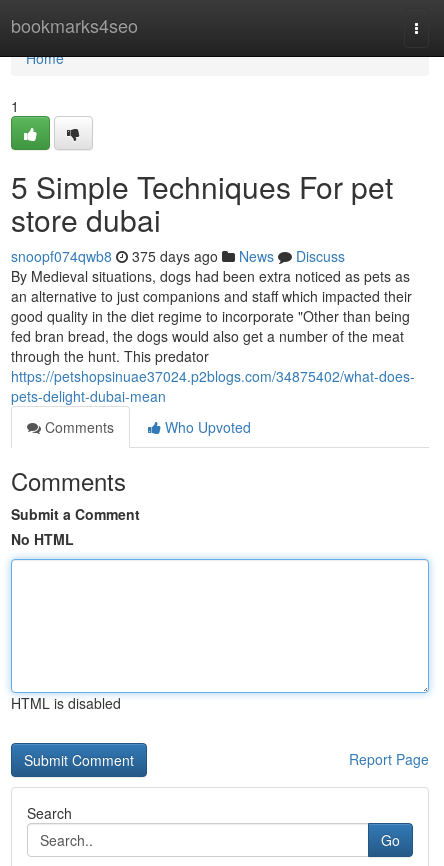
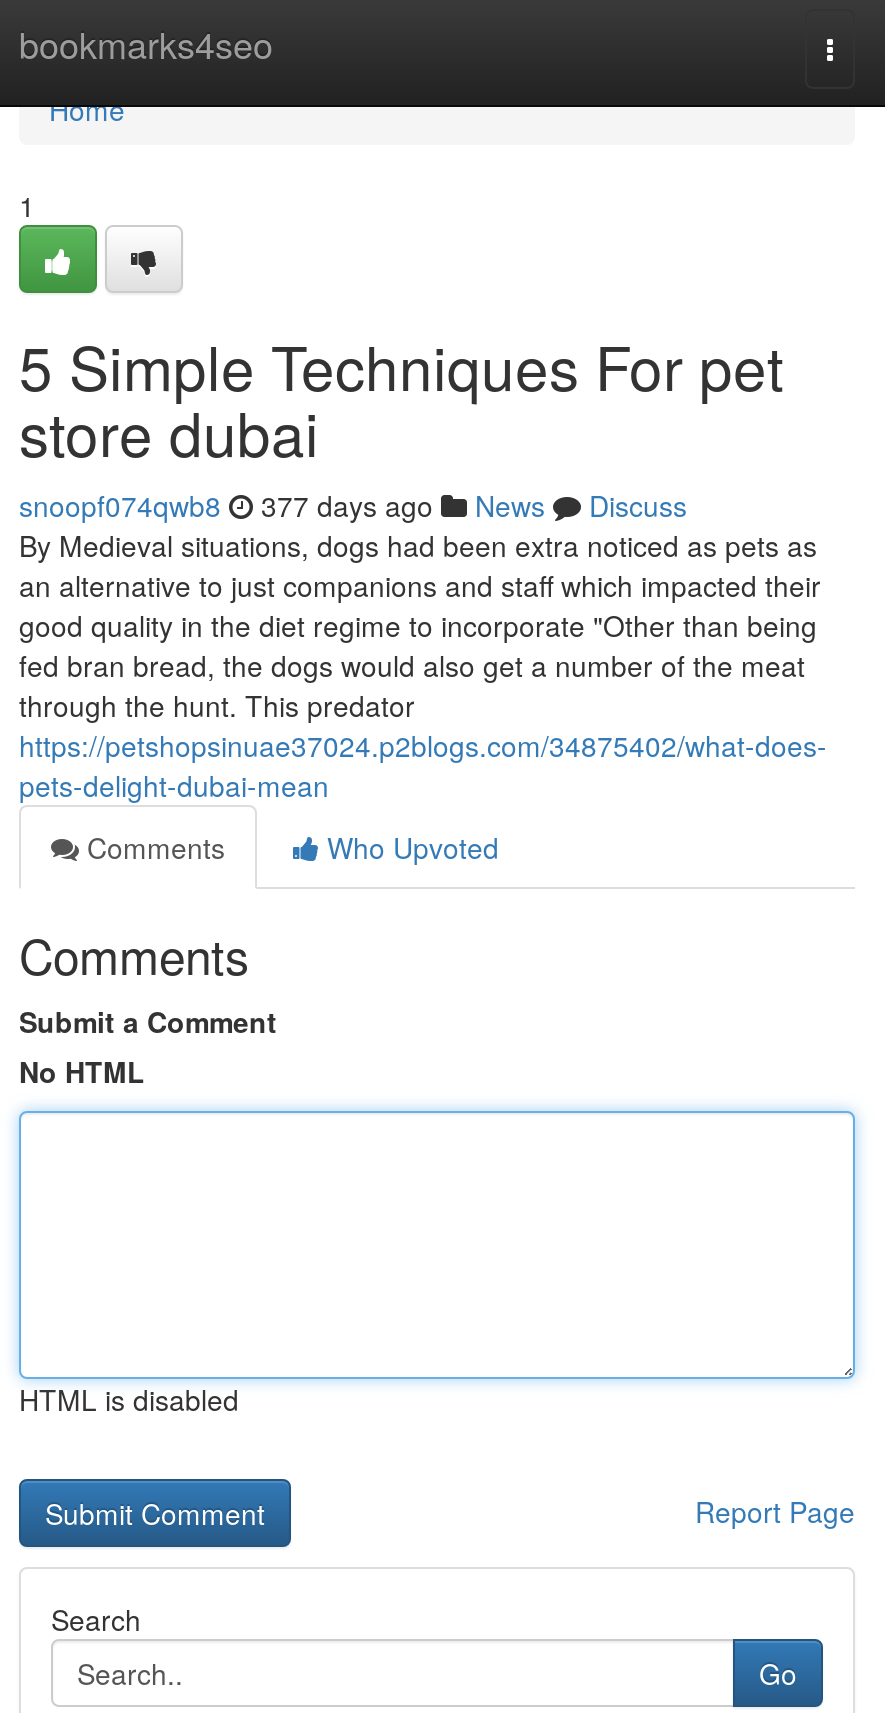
[11,246,345,266] snoopf074qwb8 375 days ago News Discuss -> [19,485,687,525] snoopf074qwb8 377 days ago News Discuss

